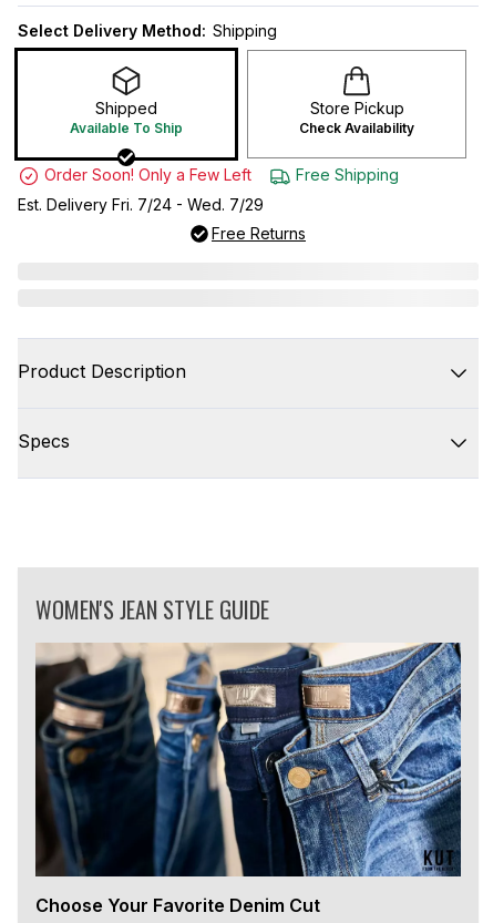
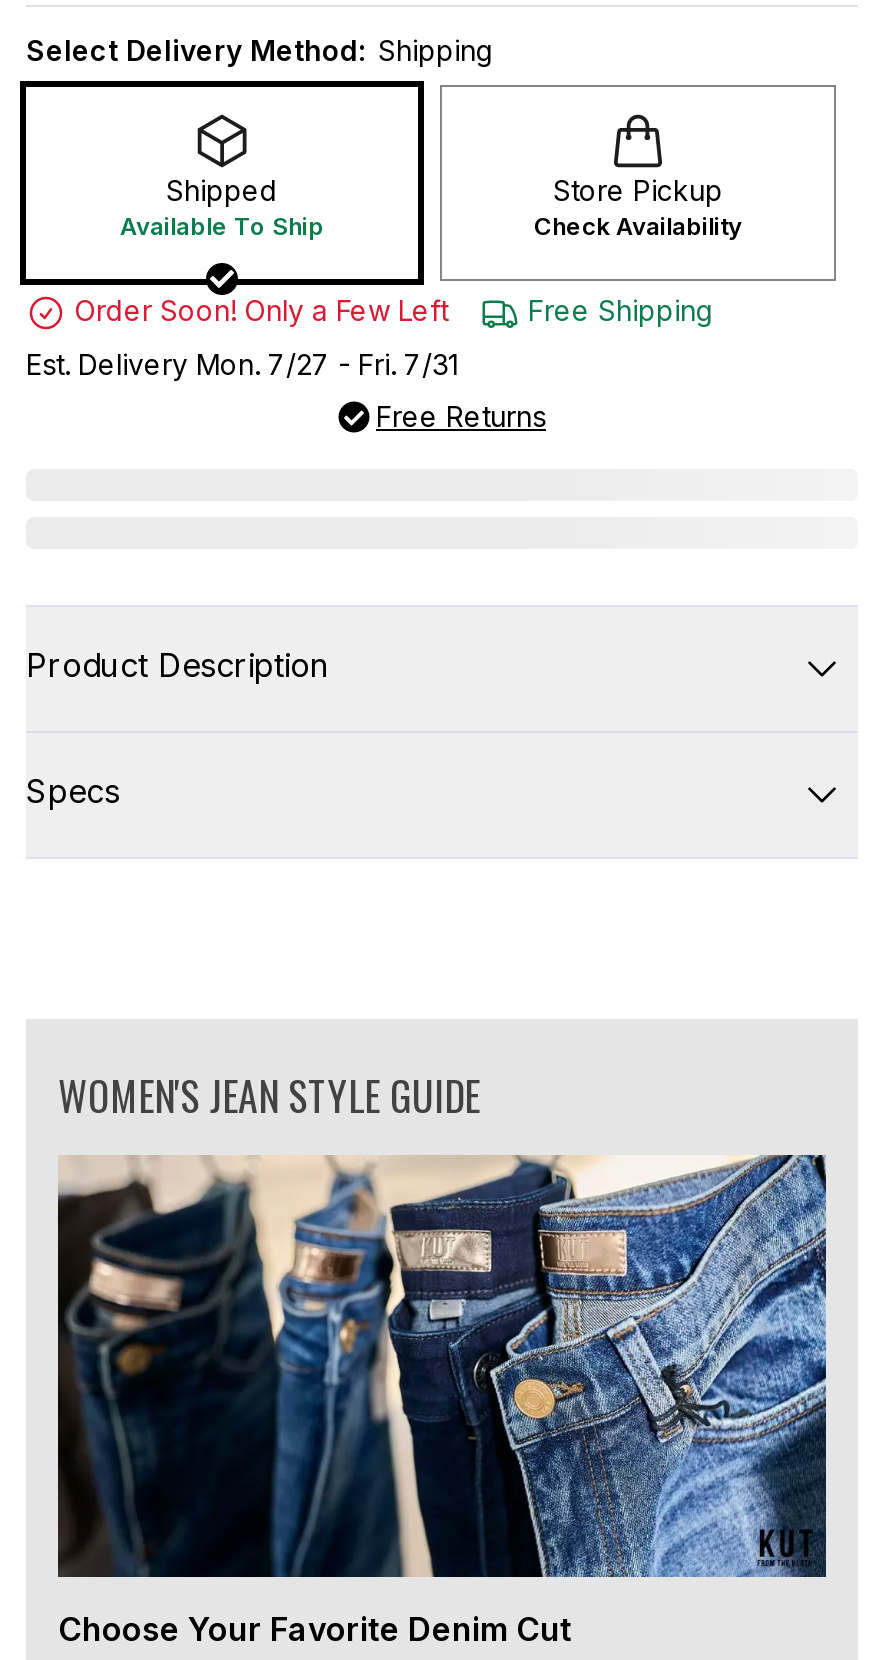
[18,195,264,214] Est. Delivery Fri. 7/24 - Wed. 7/29 -> [26,346,458,380] Est. Delivery Mon. 7/27 - Fri. 7/31

